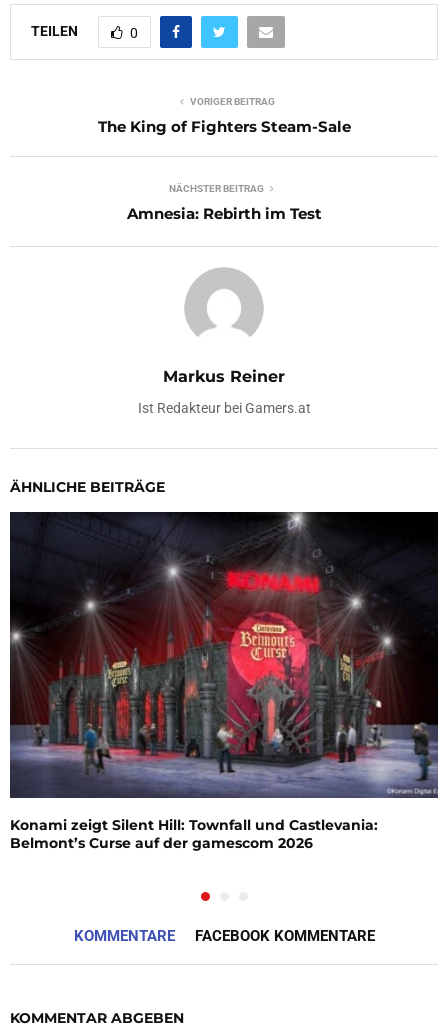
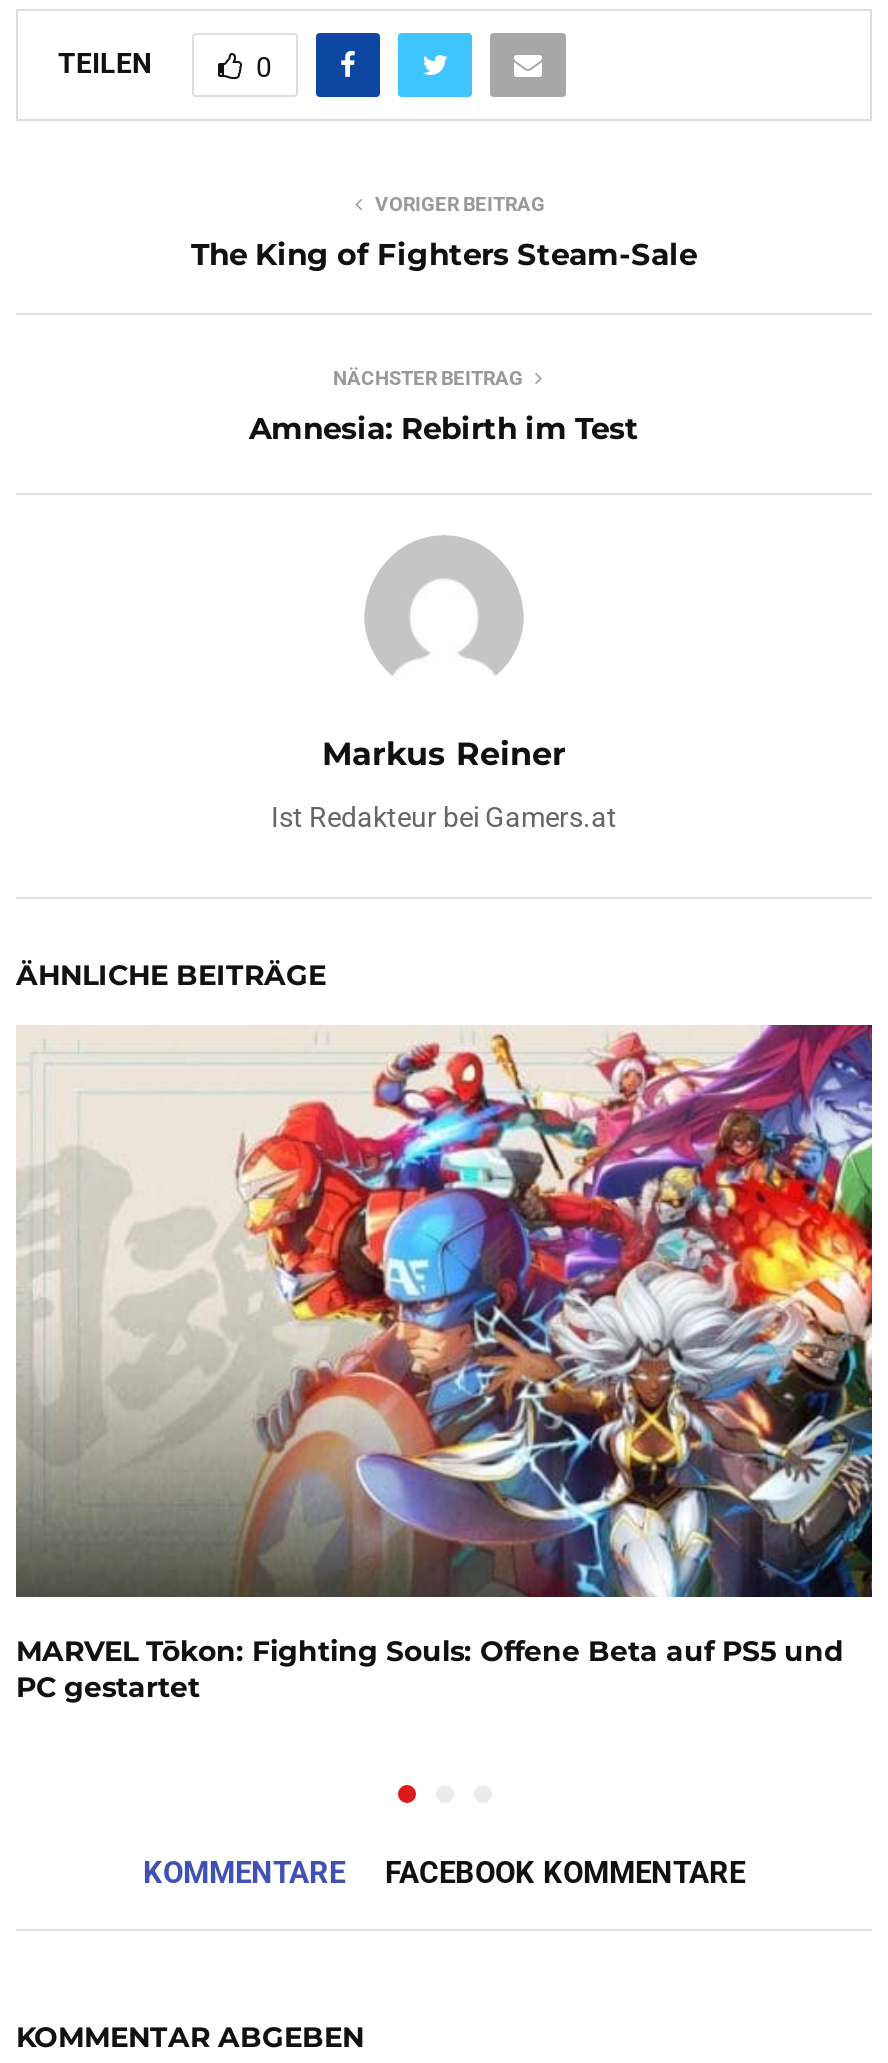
[9,511,439,851] [image] | Konami zeigt Silent Hill: Townfall und Castlevania: | Belmont’s Curse auf der gamescom 2026 -> [16,1023,874,1704] [image] | MARVEL Tōkon: Fighting Souls: Offene Beta auf PS5 und | PC gestartet

